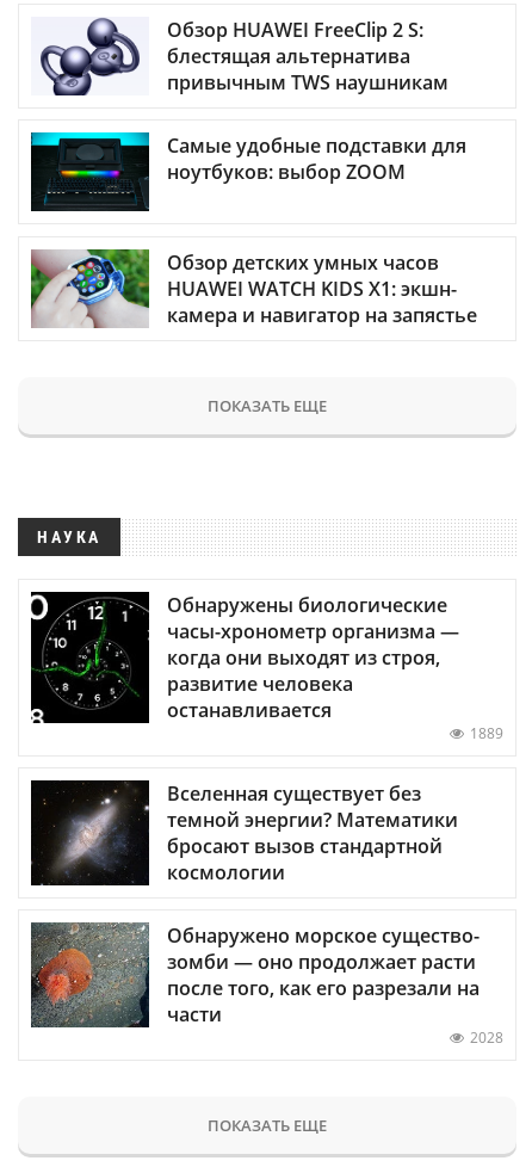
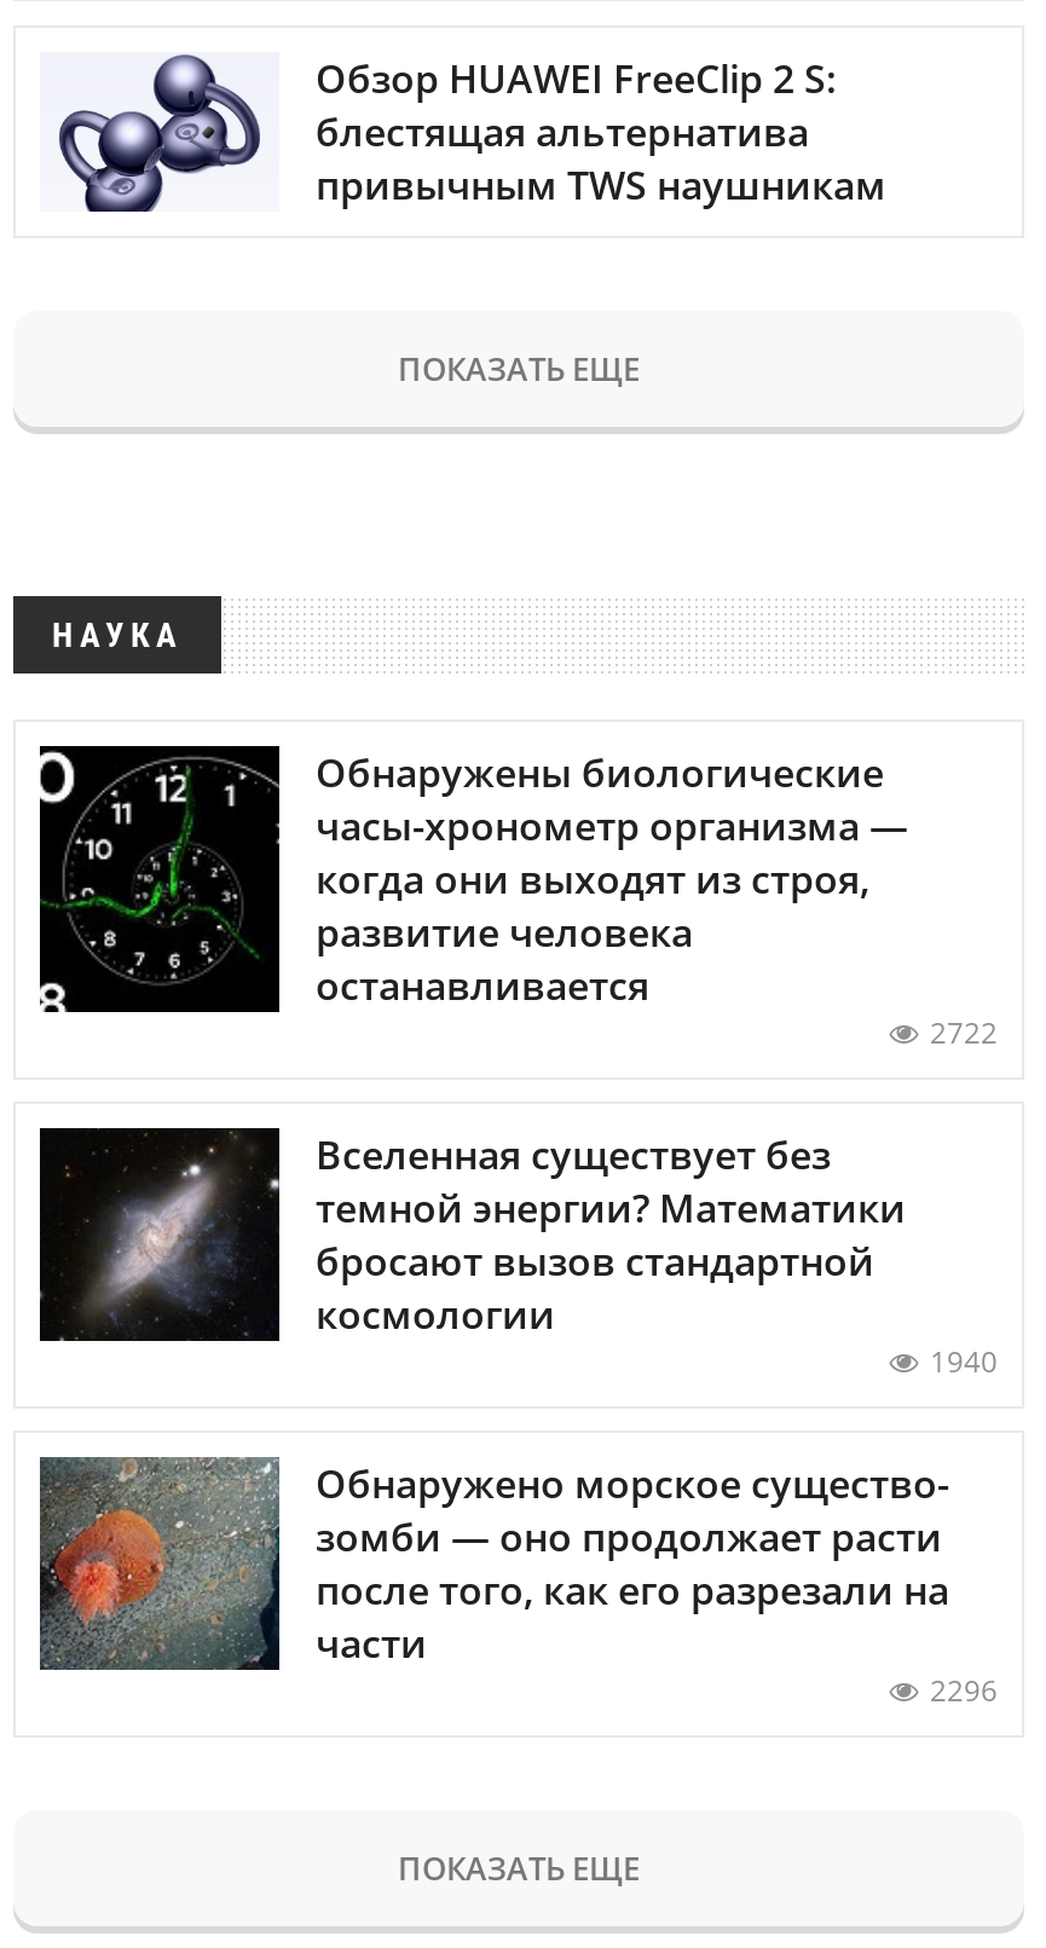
[30,131,477,328] [image] | Самые удобные подставки для | ноутбуков: выбор ZOOM | Обзор детских умных часов | HUAWEI WATCH KIDS X1: экшн- | камера и навигатор на запястье -> none
[30,248,150,329] [image] -> none
moved [30,394,459,723] -> [37,346,908,1012]: [image] | ПОКАЗАТЬ ЕЩЕ | НАУКА | Обнаружены биологические | часы-хронометр организма — | когда они выходят из строя, | развитие человека | останавливается
[470,723,503,743] 1889 -> [930,1012,998,1053] 2722
moved [31,779,458,885] -> [40,1127,906,1342]: [image] | Вселенная существует без | темной энергии? Математики | бросают вызов стандартной | космологии
none -> [930,1341,998,1382] 1940
[470,1027,503,1048] 2028 -> [930,1670,998,1711] 2296

